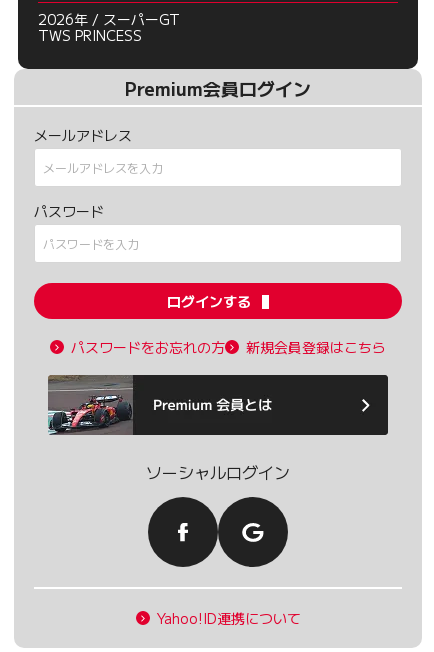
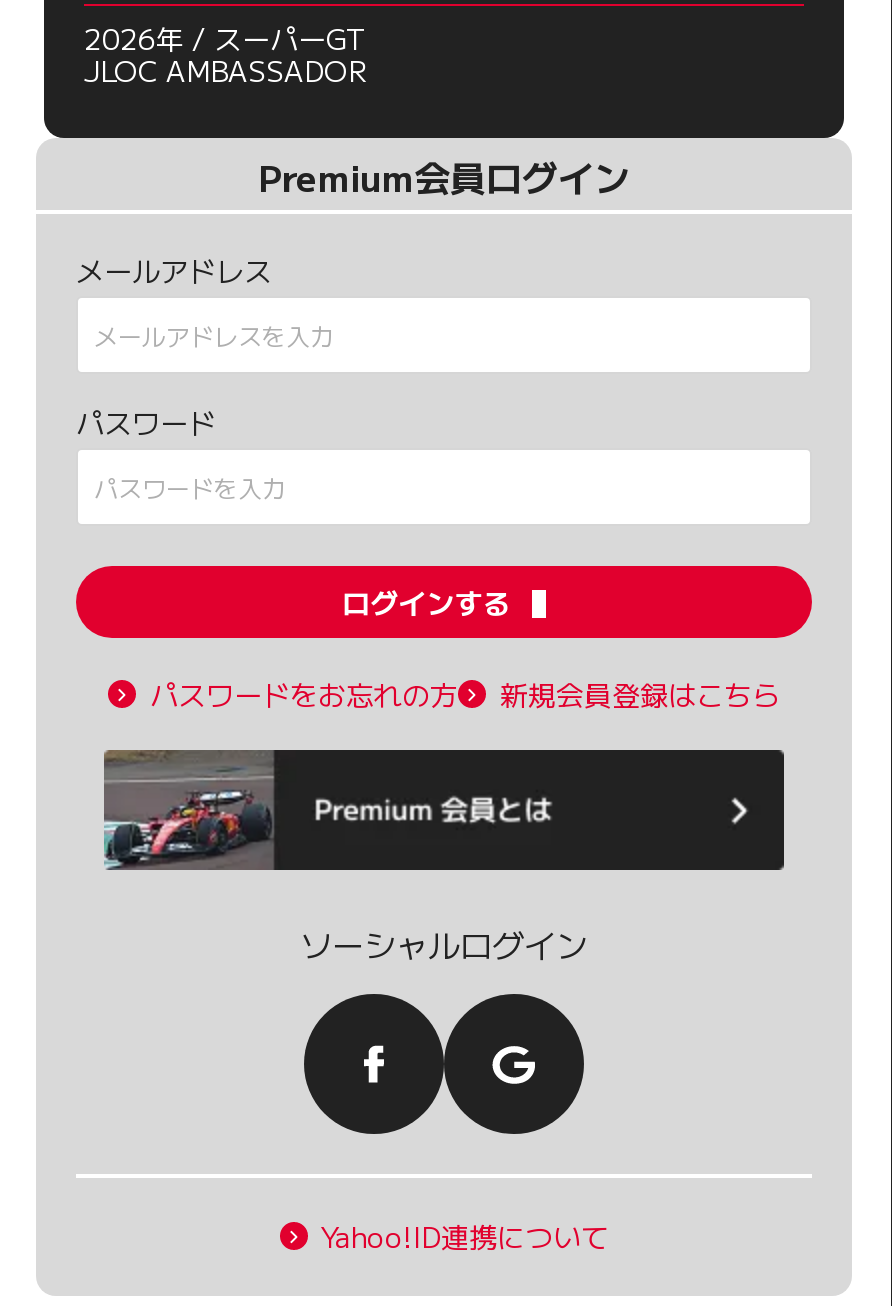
[38,25,142,45] TWS PRINCESS -> [84,50,366,90] JLOC AMBASSADOR

